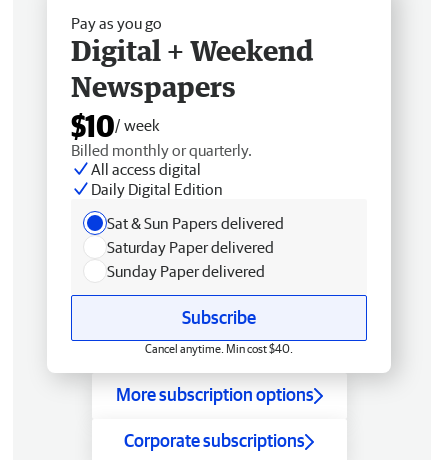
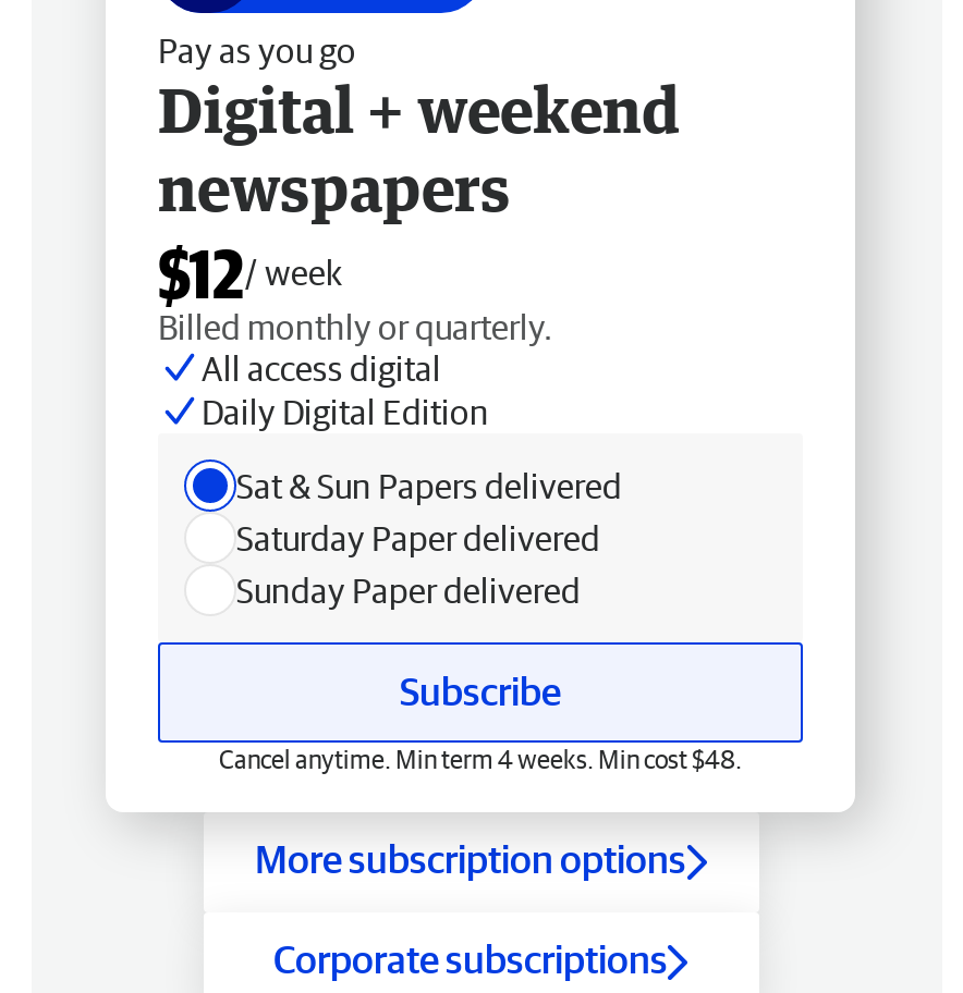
[71,33,314,143] Digital + Weekend | Newspapers | $10/ week -> [158,72,681,311] Digital + weekend | newspapers | $12/ week
[145,342,293,355] Cancel anytime. Min cost $40. -> [219,745,742,773] Cancel anytime. Min term 4 weeks. Min cost $48.

